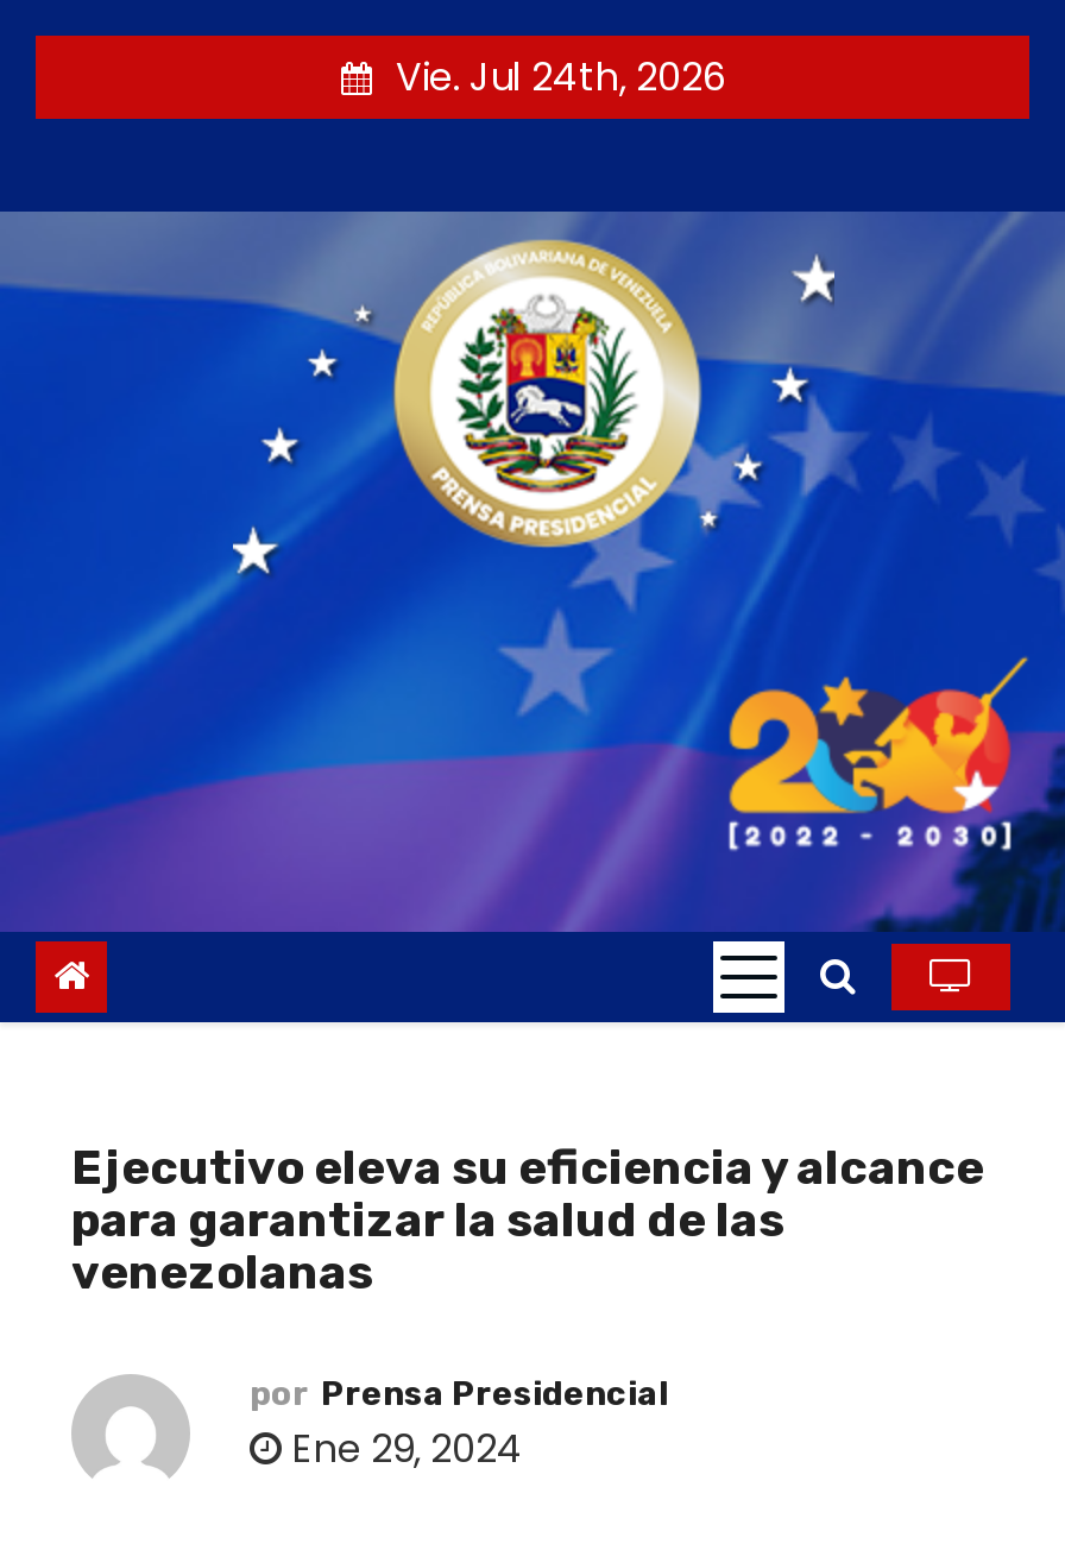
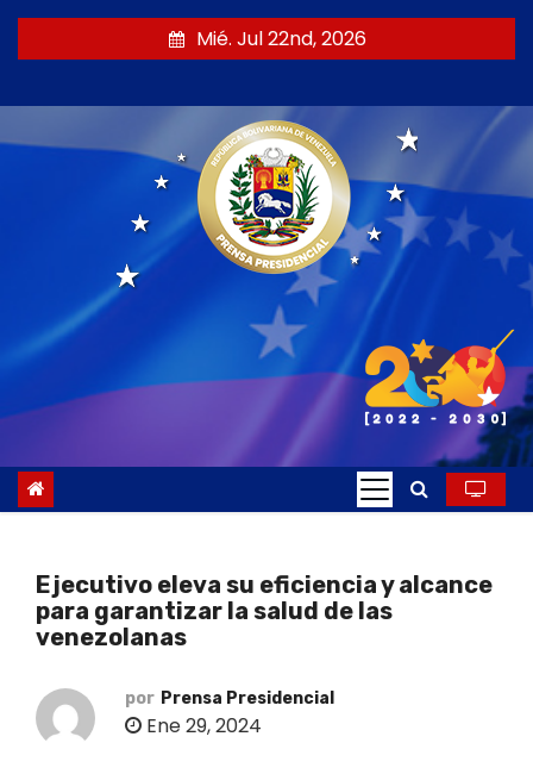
[396,50,726,105] Vie. Jul 24th, 2026 -> [196,25,366,52] Mié. Jul 22nd, 2026

